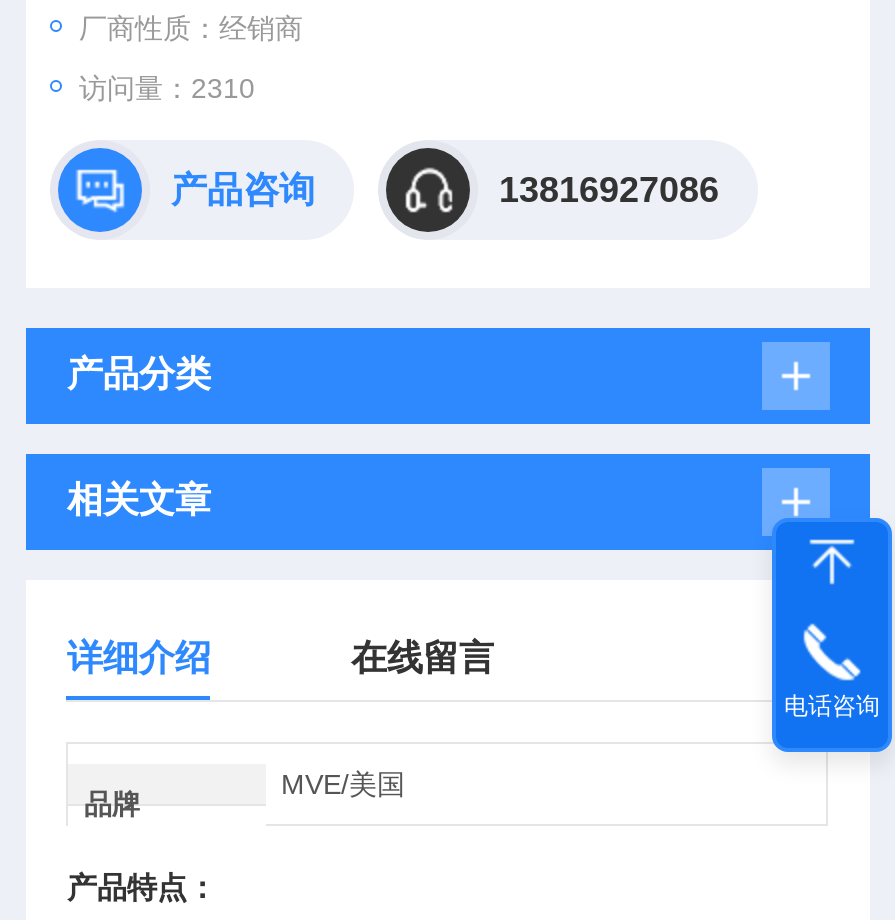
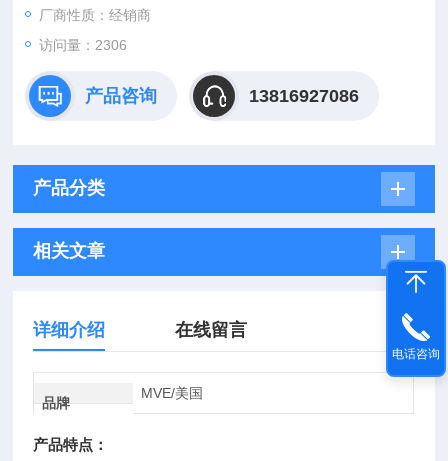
[79,72,255,104] 访问量：2310 -> [39,37,127,53] 访问量：2306

